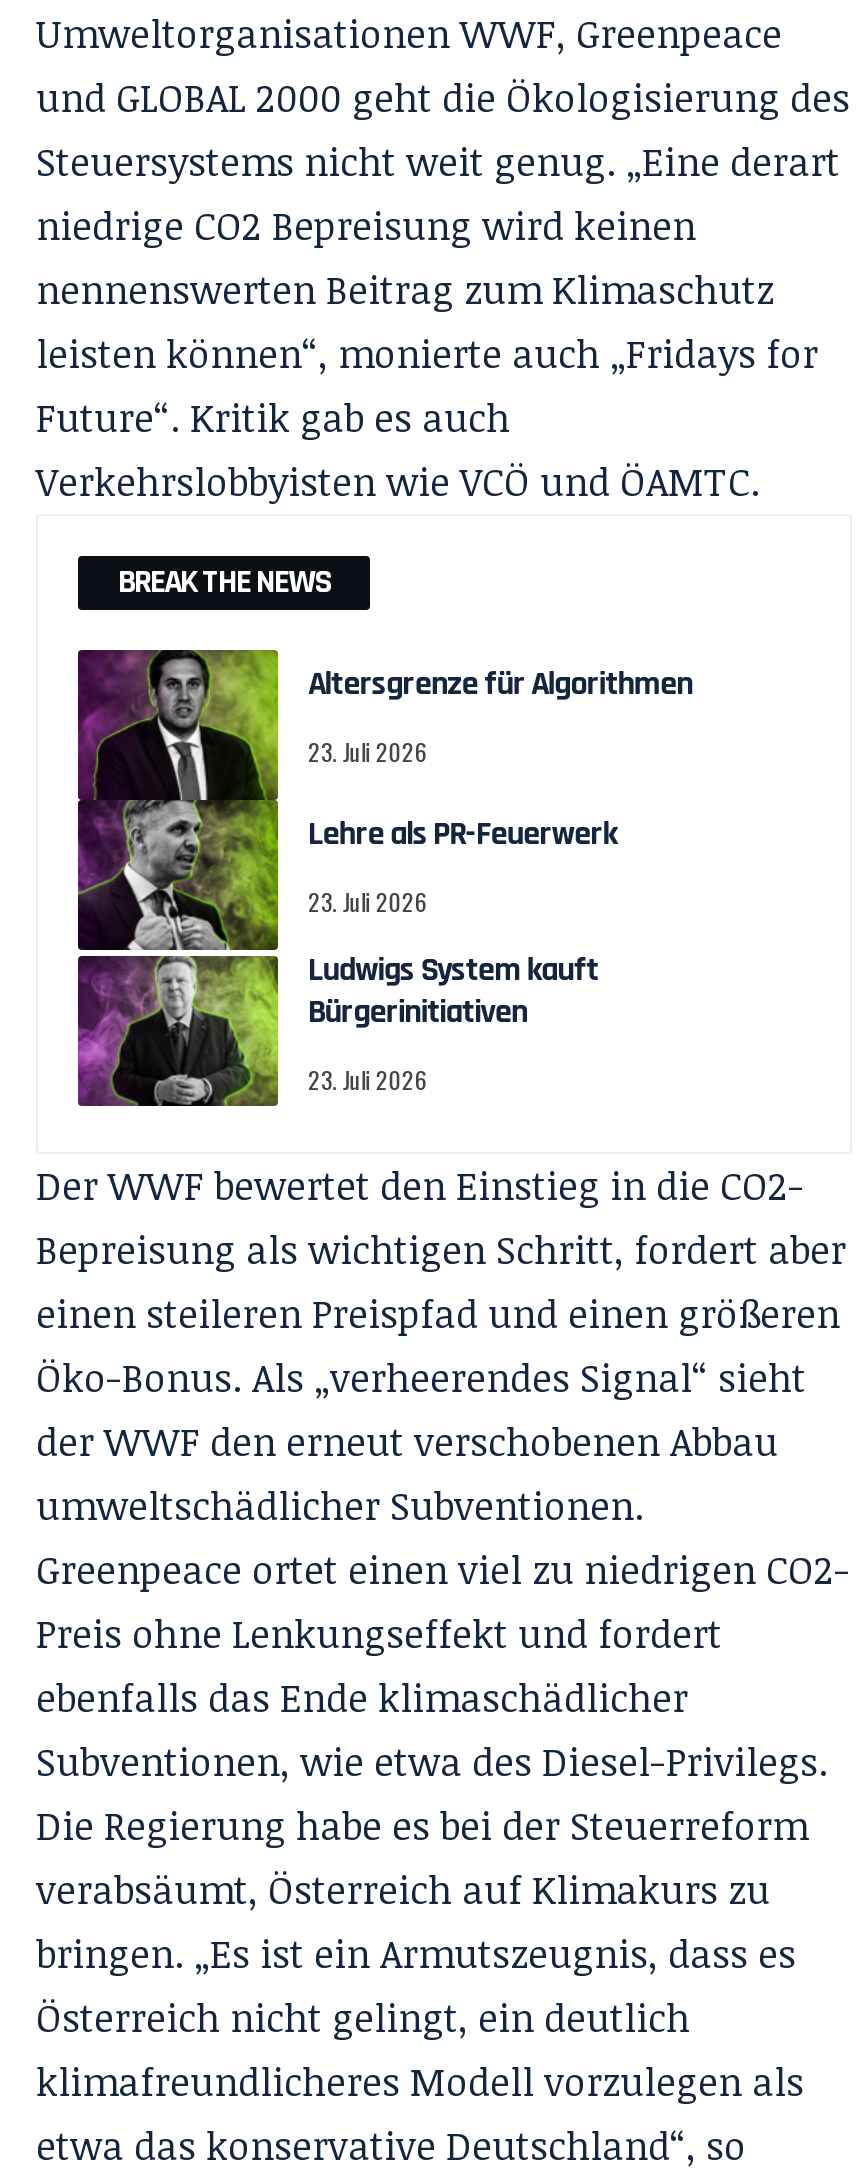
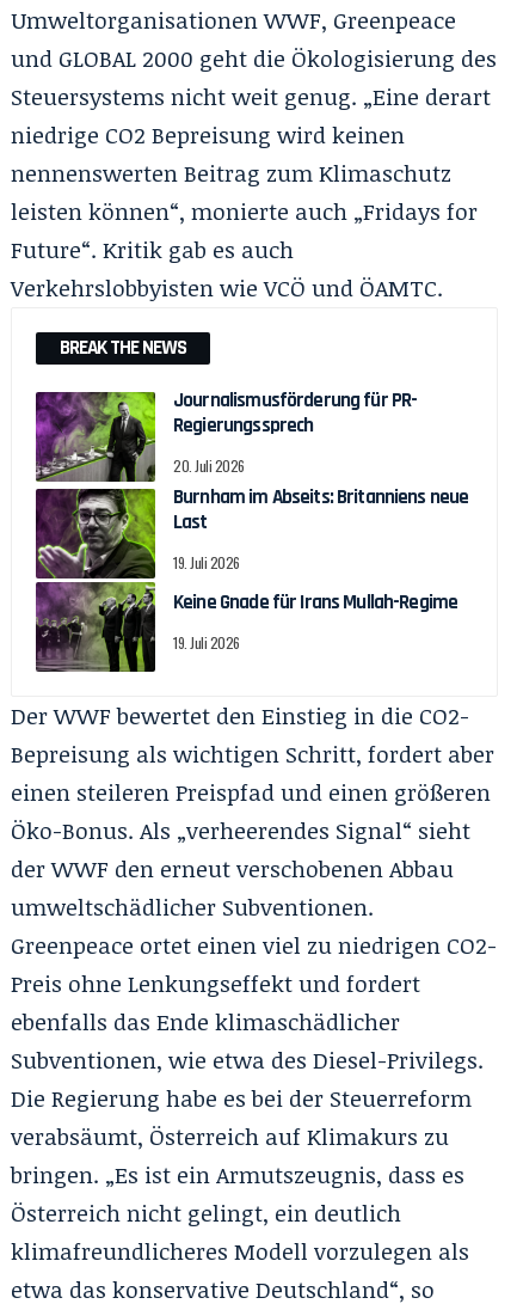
[76,648,692,1112] [image] | Altersgrenze für Algorithmen | 23. Juli 2026 | Lehre als PR-Feuerwerk | 23. Juli 2026 | Ludwigs System kauft | Bürgerinitiativen | 23. Juli 2026 -> [35,387,469,673] [image] | Journalismusförderung für PR- | Regierungssprech | 20. Juli 2026 | Burnham im Abseits: Britanniens neue | Last | 19. Juli 2026 | Keine Gnade für Irans Mullah-Regime | 19. Juli 2026

